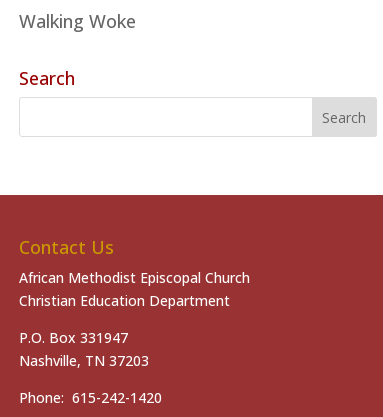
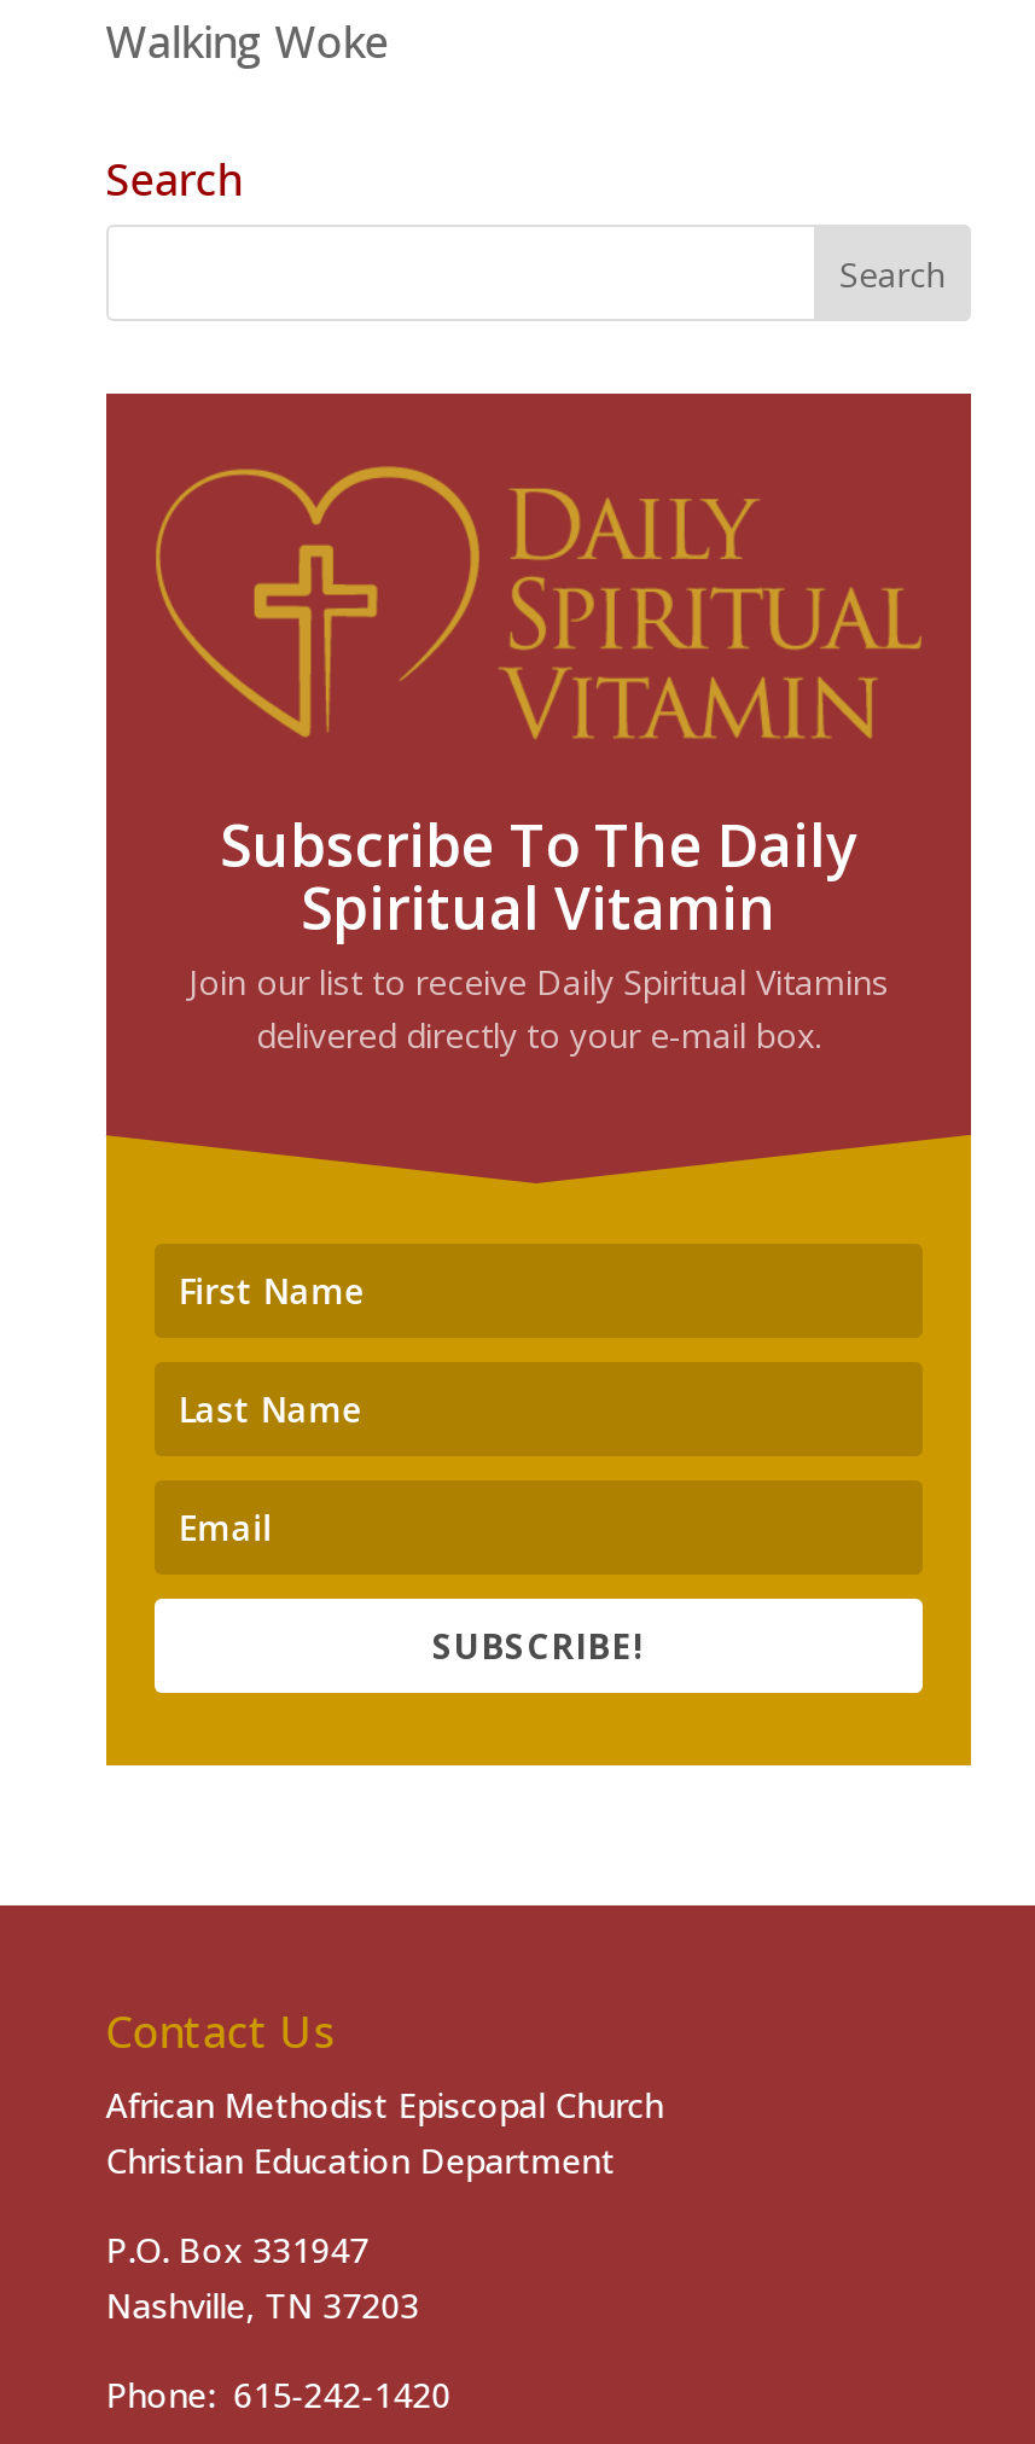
none -> [104,390,973,1767] [image] | Subscribe To The Daily | Spiritual Vitamin | Join our list to receive Daily Spiritual Vitamins | delivered directly to your e-mail box.
none -> [432,1623,645,1669] SUBSCRIBE!

